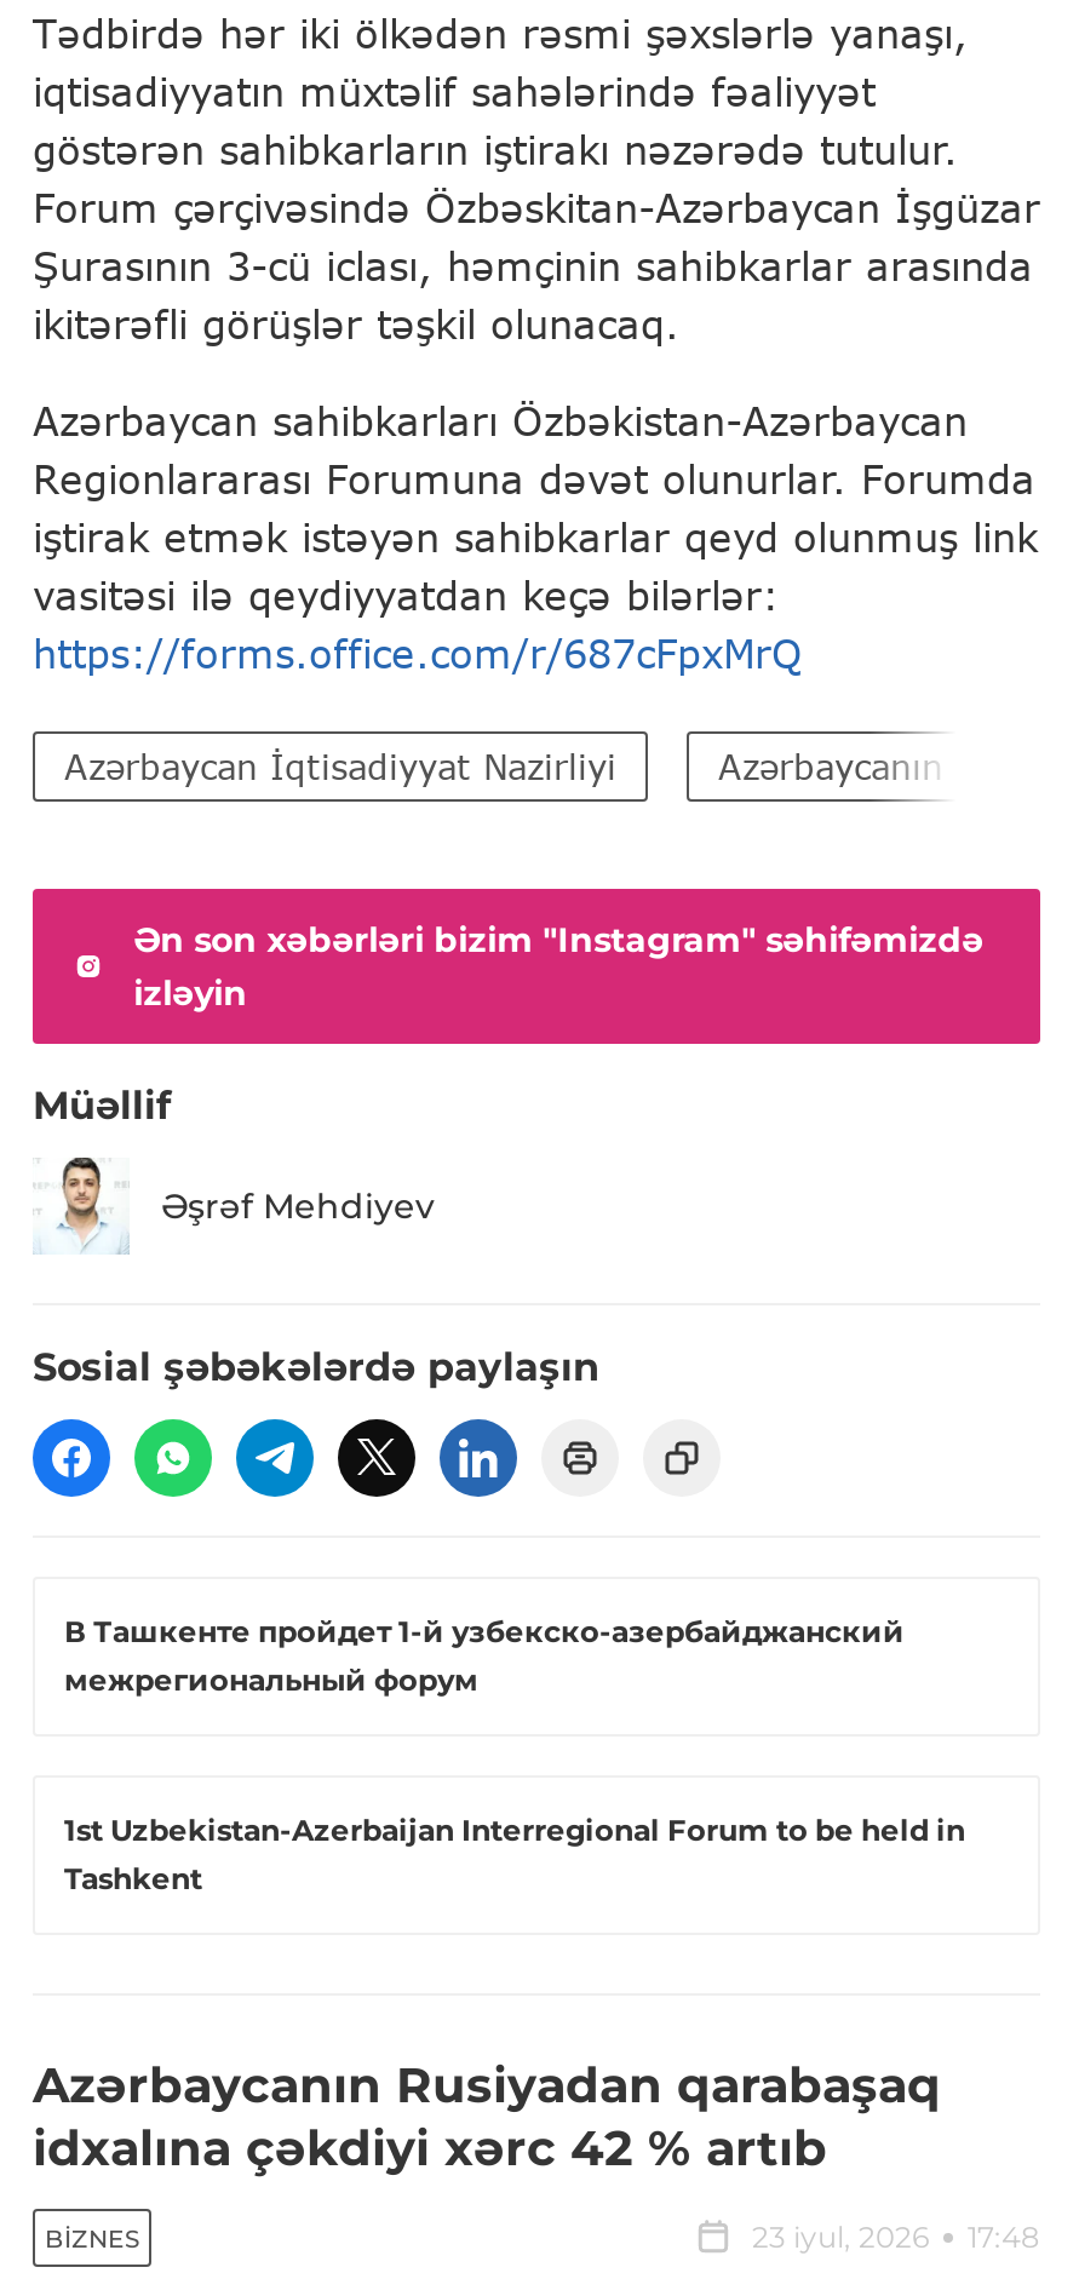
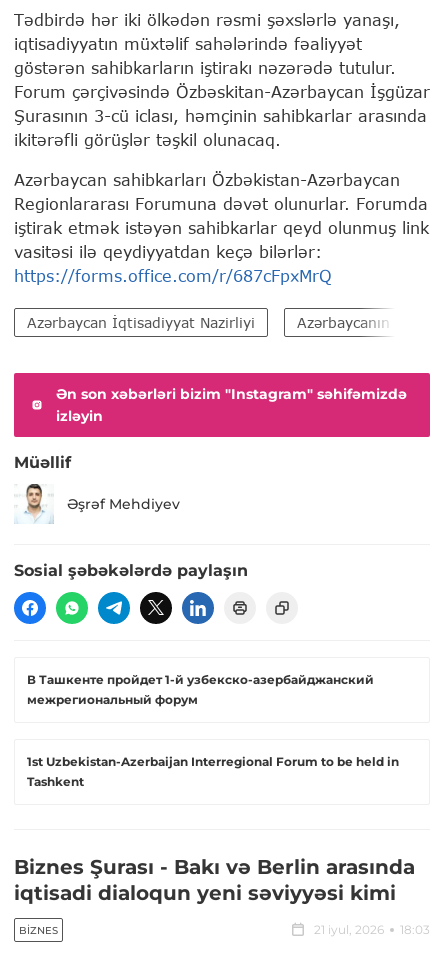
[33,2057,941,2178] Azərbaycanın Rusiyadan qarabaşaq | idxalına çəkdiyi xərc 42 % artıb -> [14,855,415,905] Biznes Şurası - Bakı və Berlin arasında | iqtisadi dialoqun yeni səviyyəsi kimi
[752,2219,1040,2256] 23 iyul, 2026 | 17:48 -> [314,922,430,937] 21 iyul, 2026 | 18:03

